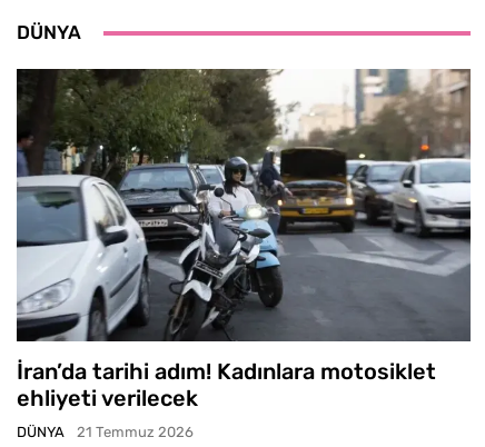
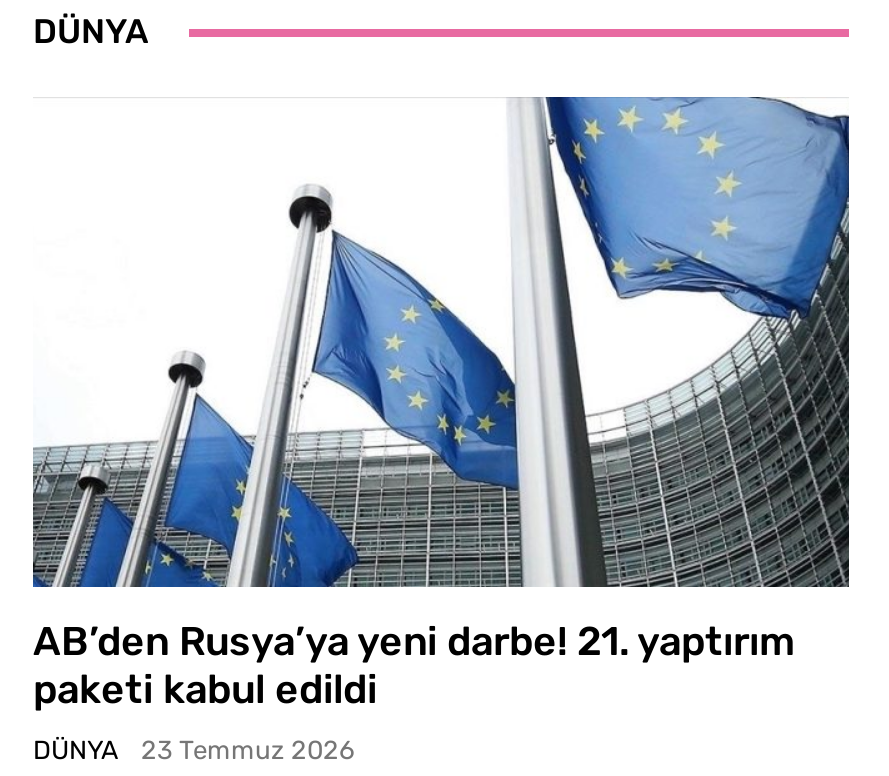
[16,68,472,412] [image] | İran’da tarihi adım! Kadınlara motosiklet | ehliyeti verilecek -> [31,95,851,713] [image] | AB’den Rusya’ya yeni darbe! 21. yaptırım | paketi kabul edildi
[17,424,194,441] DÜNYA 21 Temmuz 2026 -> [33,735,355,765] DÜNYA 23 Temmuz 2026

